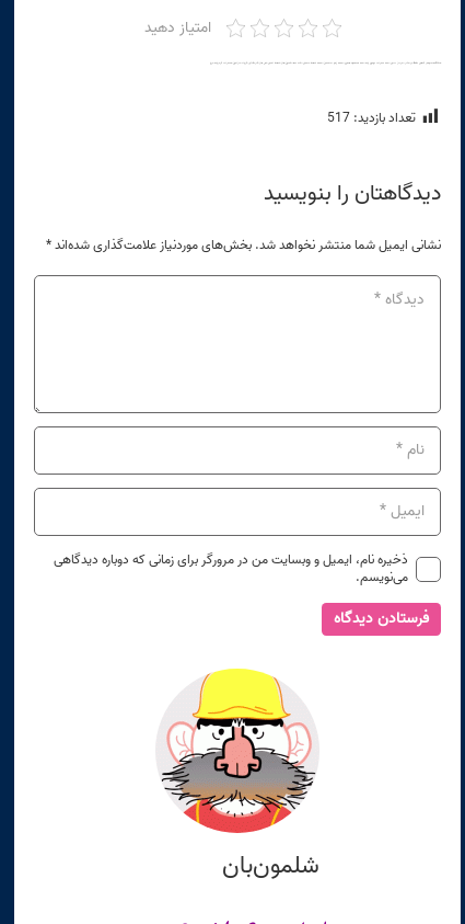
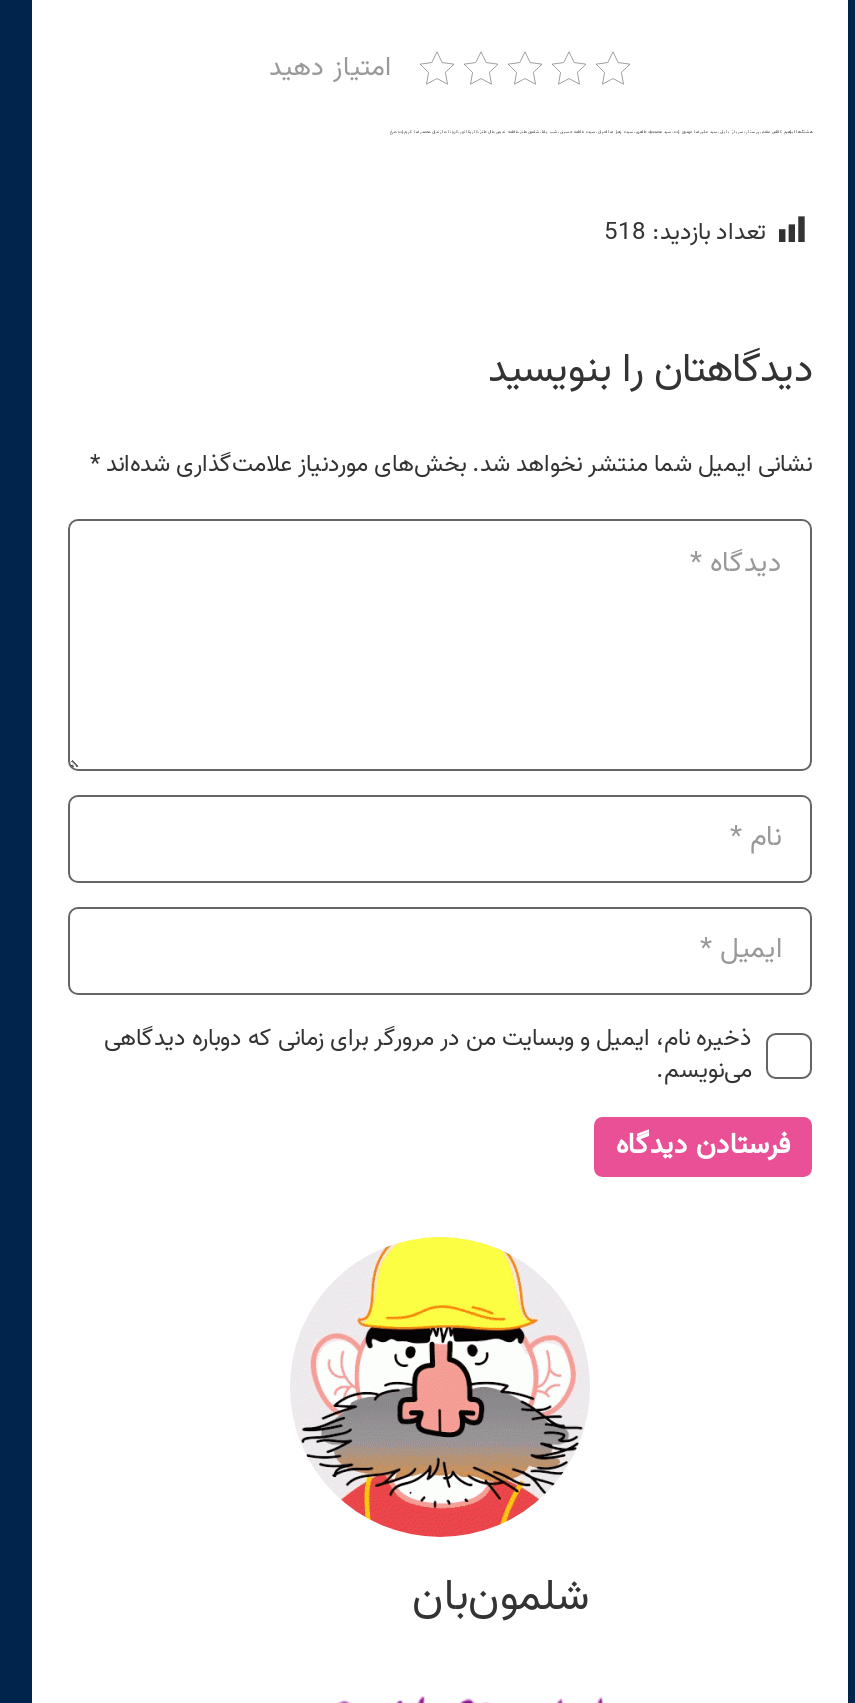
[327,108,416,129] تعداد بازدید: 517 -> [604,214,766,252] تعداد بازدید: 518

